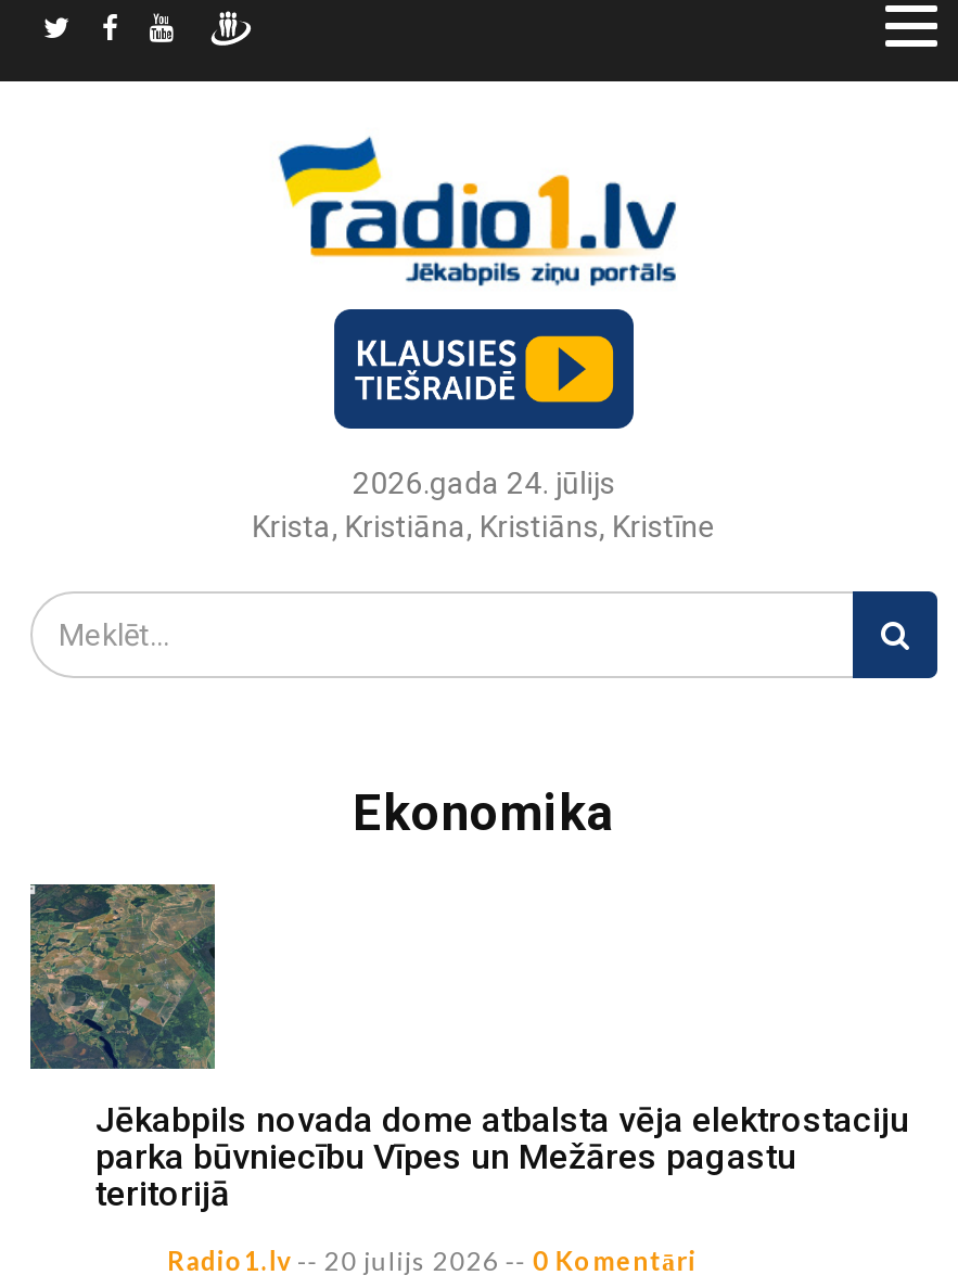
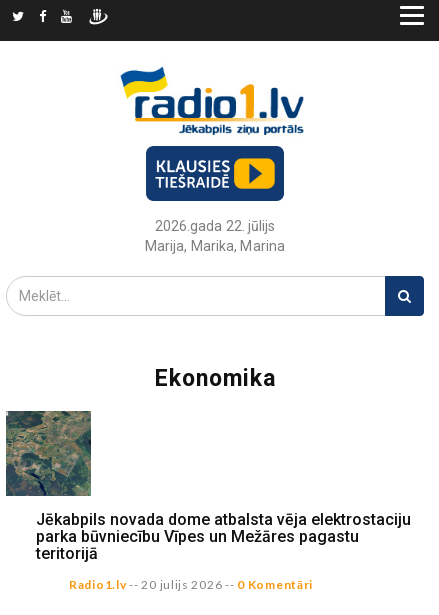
[252,466,716,544] 2026.gada 24. jūlijs | Krista, Kristiāna, Kristiāns, Kristīne -> [145,218,285,254] 2026.gada 22. jūlijs | Marija, Marika, Marina

